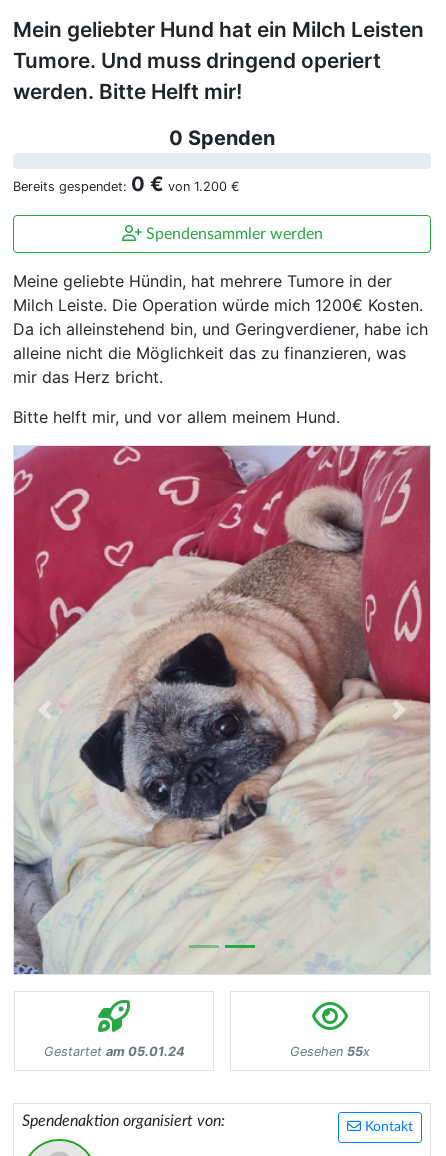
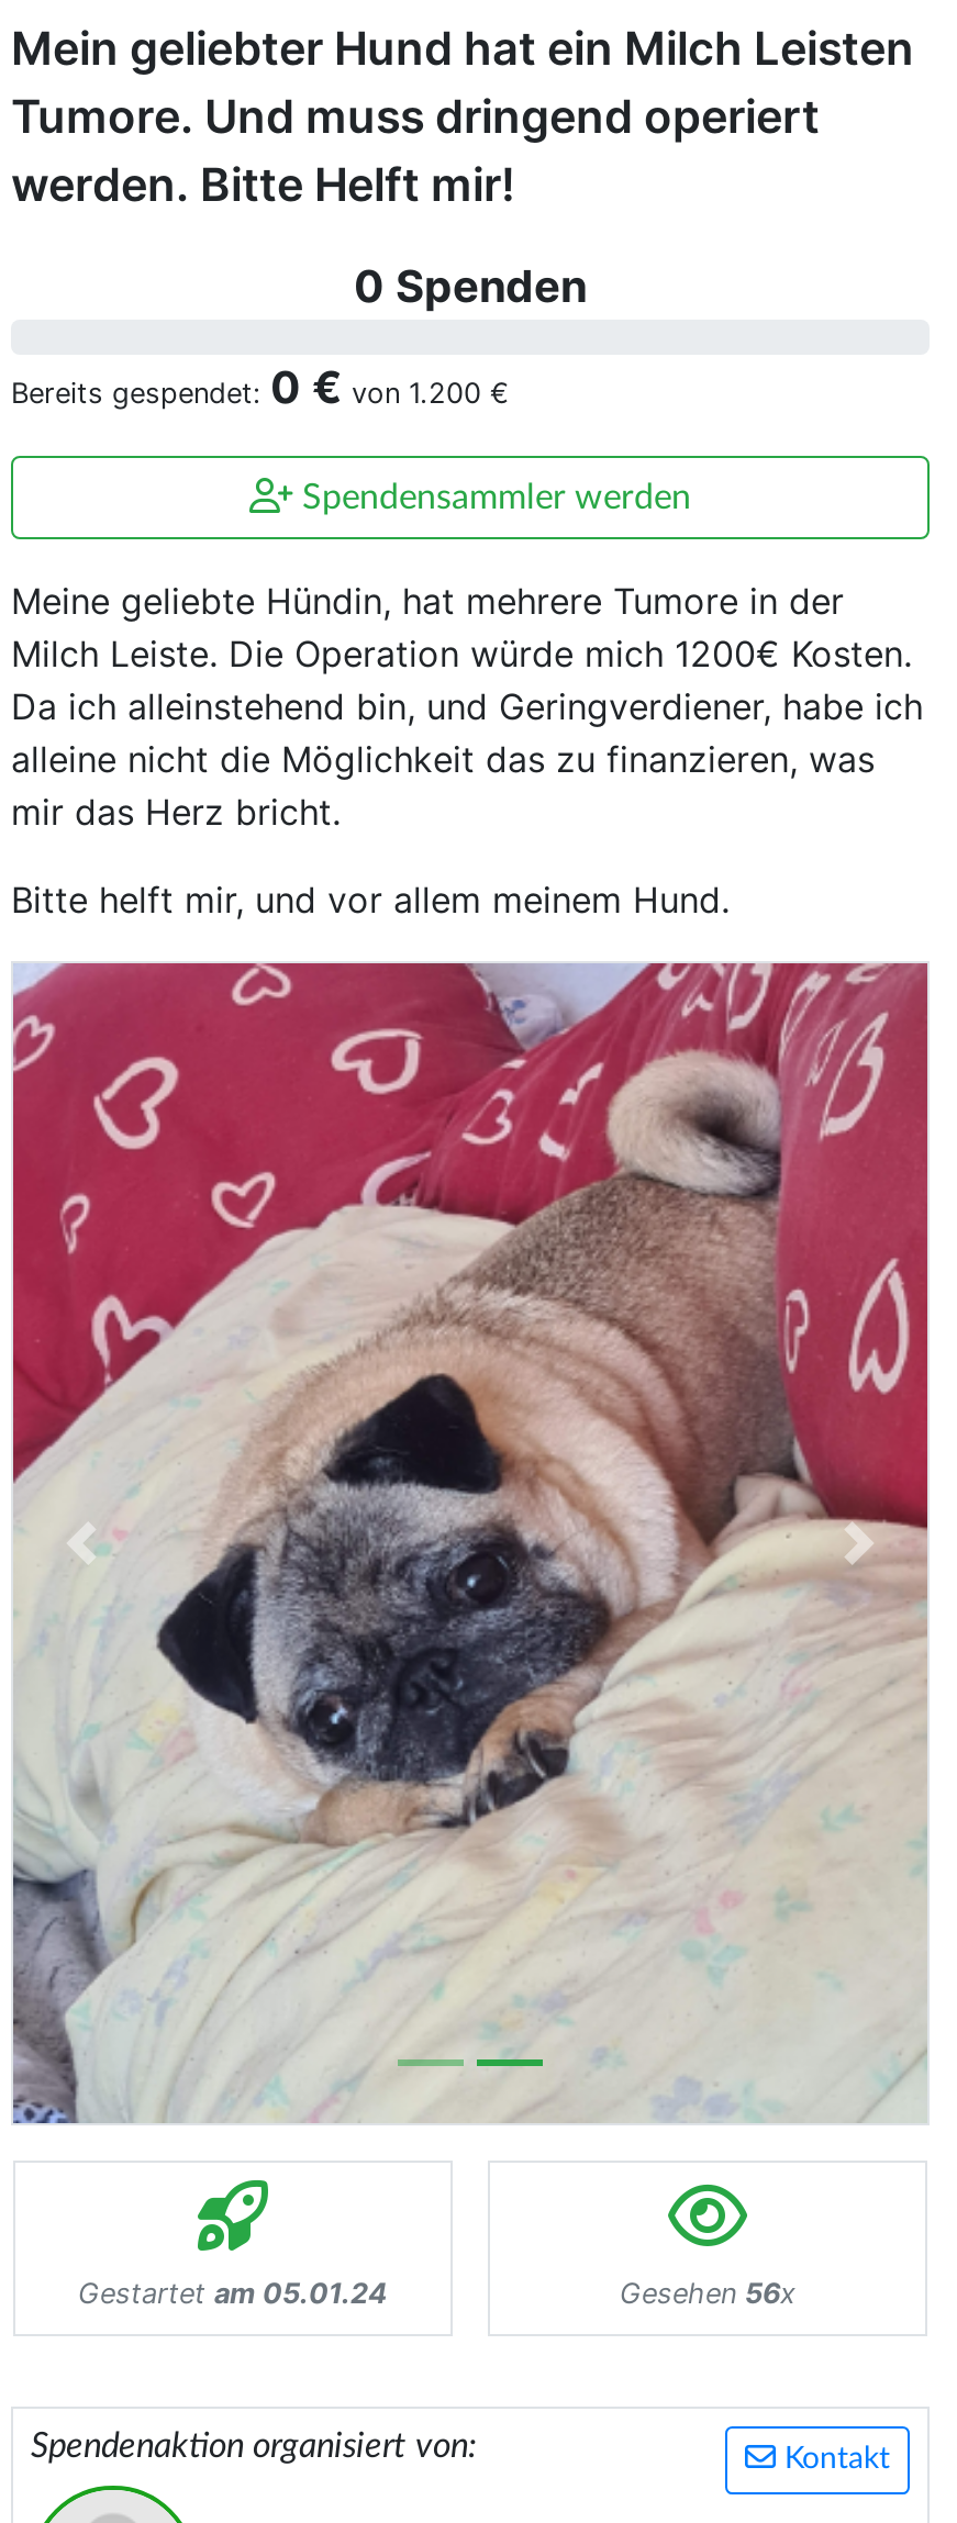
[290,1044,370,1059] Gesehen 55x -> [620,2277,795,2310] Gesehen 56x

